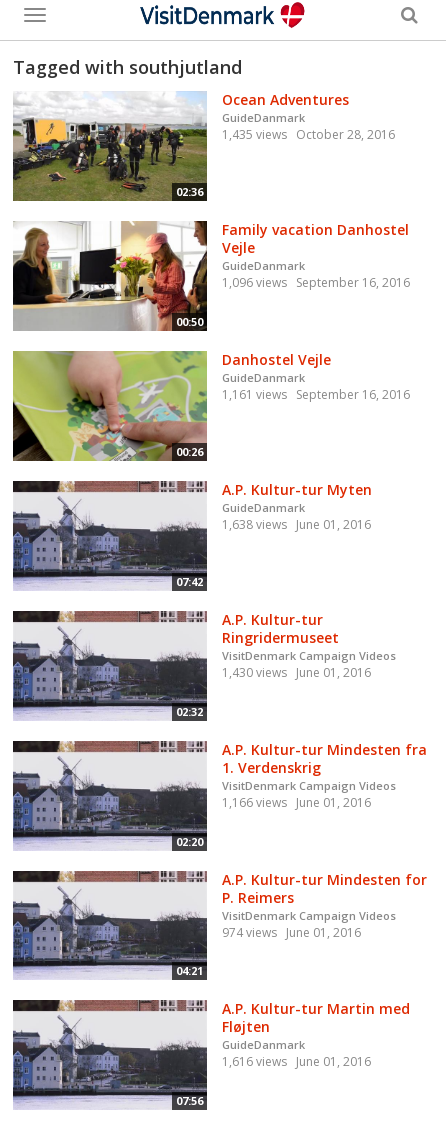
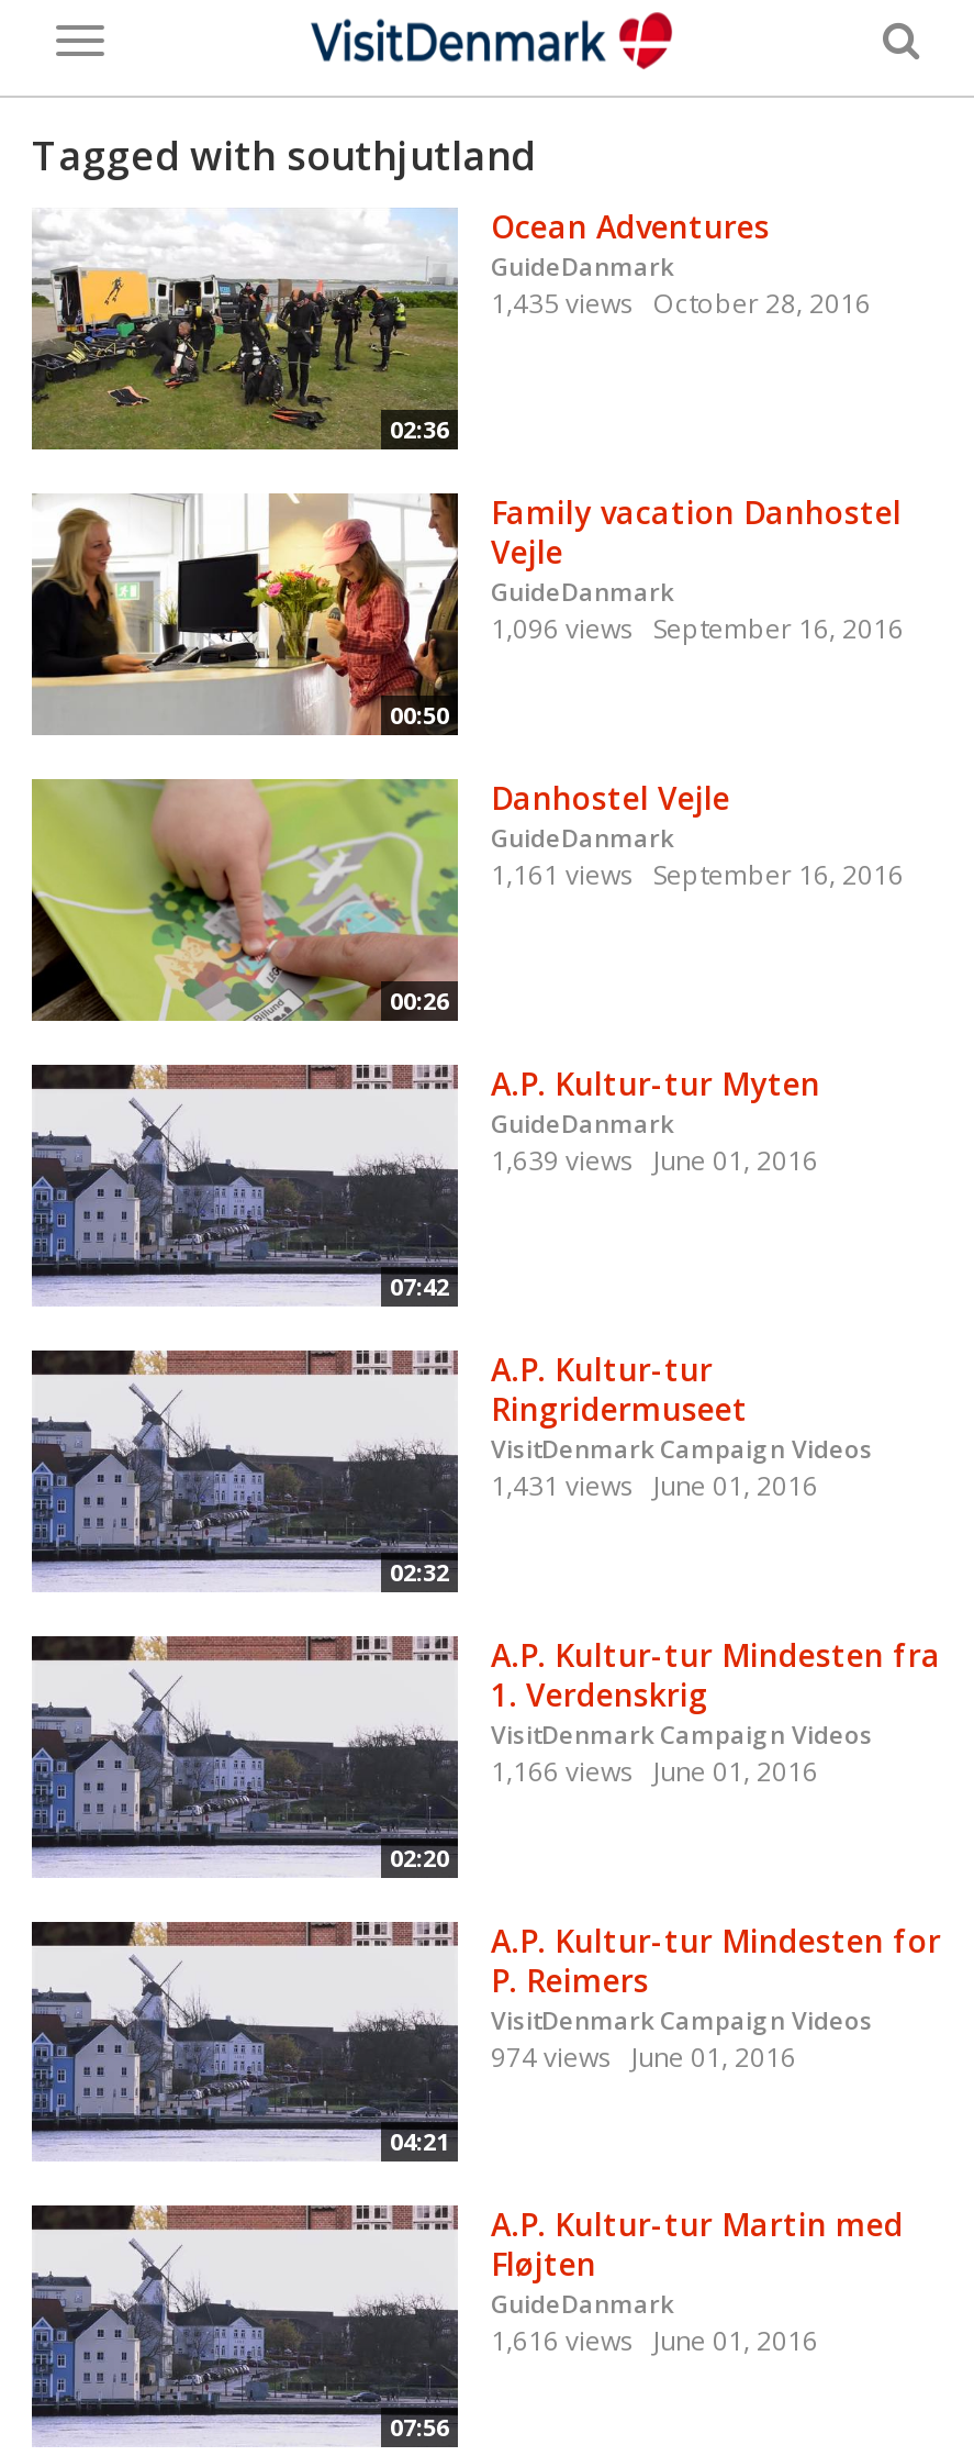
[222,516,371,533] 1,638 views June 01, 2016 -> [491,1141,818,1179] 1,639 views June 01, 2016
[222,664,371,681] 1,430 views June 01, 2016 -> [491,1466,818,1504] 1,431 views June 01, 2016

